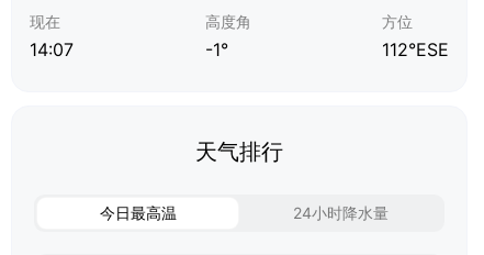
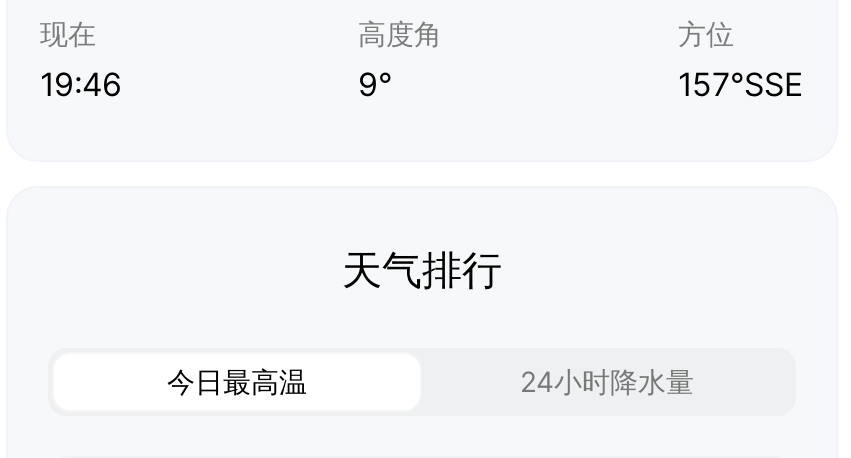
[30,39,74,61] 14:07 -> [40,64,122,104] 19:46
[205,39,228,61] -1° -> [358,64,392,104] 9°
[382,39,449,61] 112°ESE -> [678,64,804,104] 157°SSE

